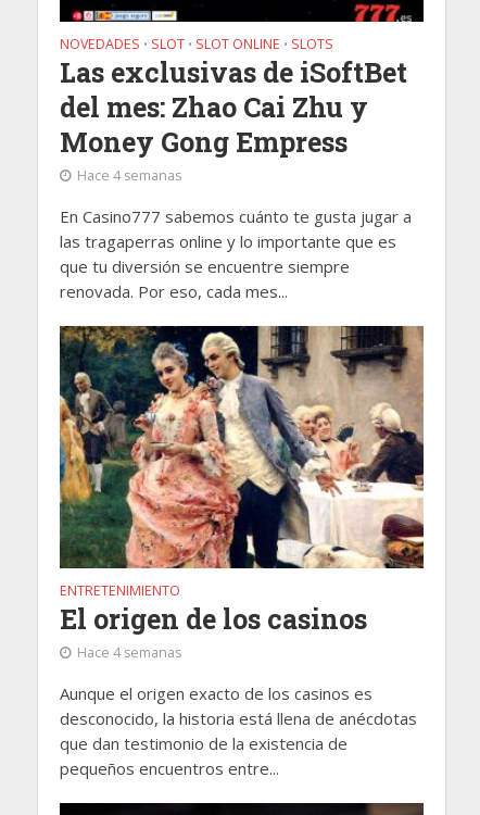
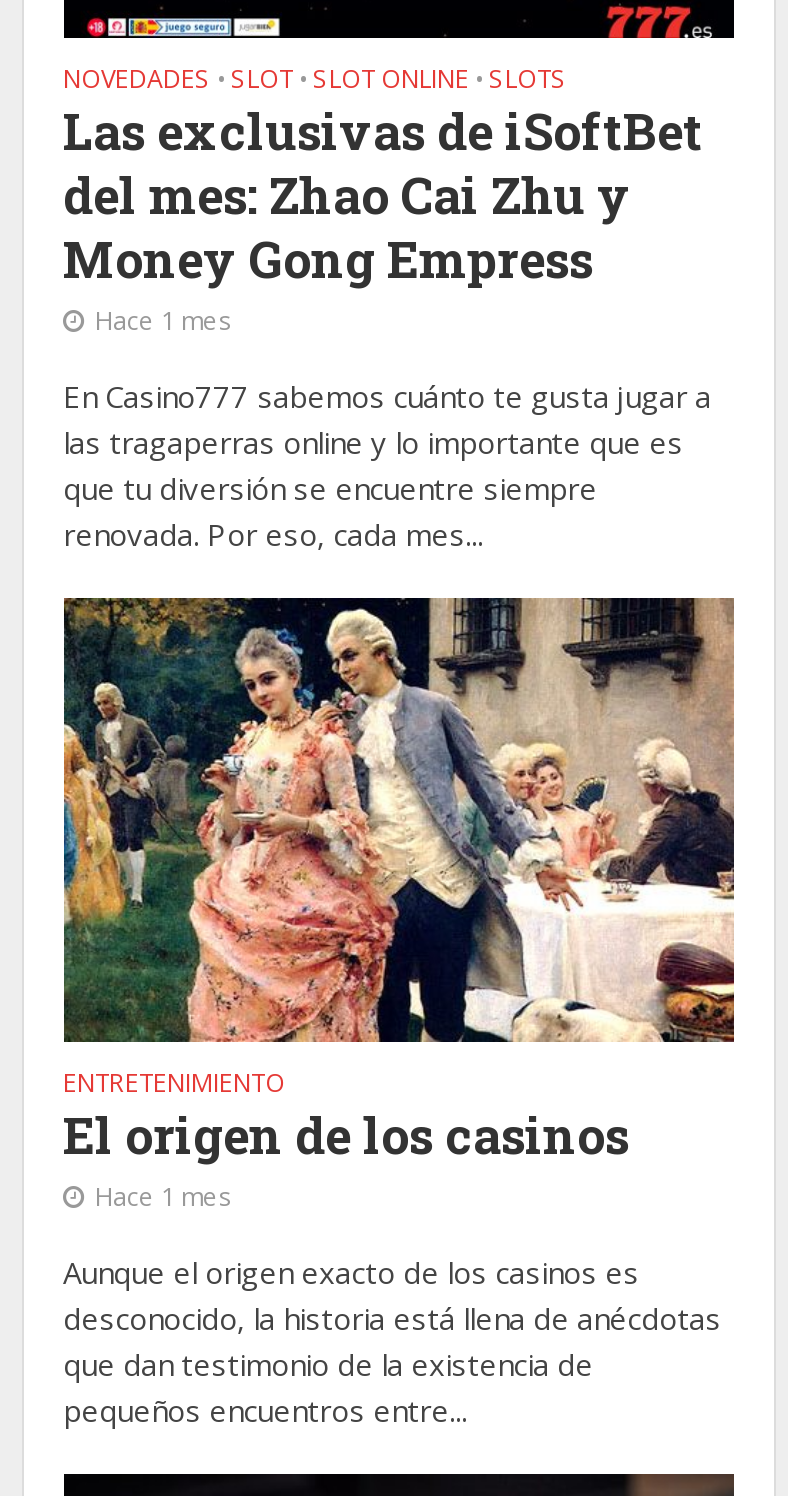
[77,166,181,184] Hace 4 semanas -> [95,305,231,339] Hace 1 mes
[77,643,181,662] Hace 4 semanas -> [95,1180,231,1214] Hace 1 mes

